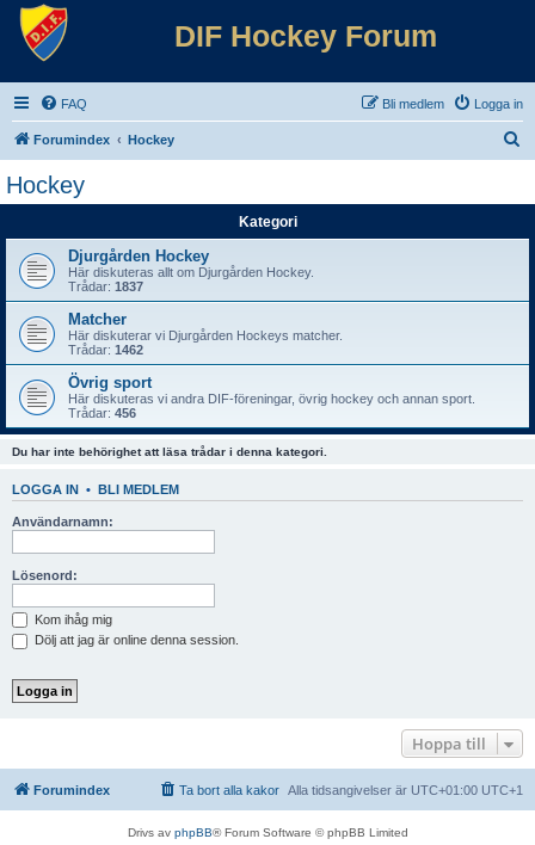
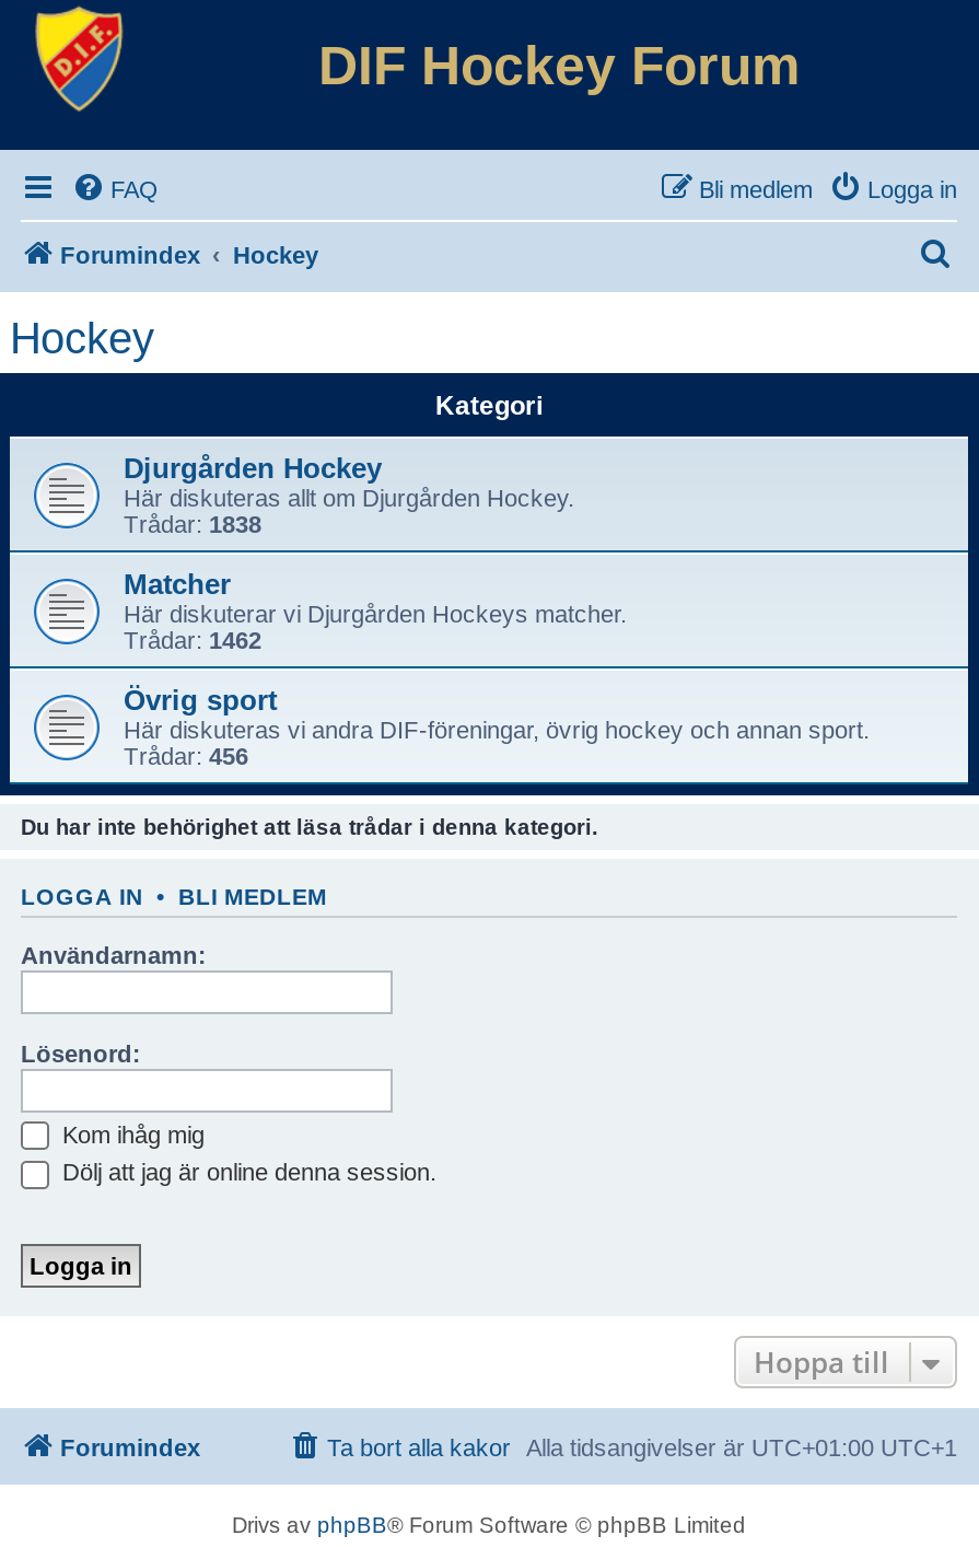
[68,279,143,294] Trådar: 1837 -> [124,511,261,537] Trådar: 1838

